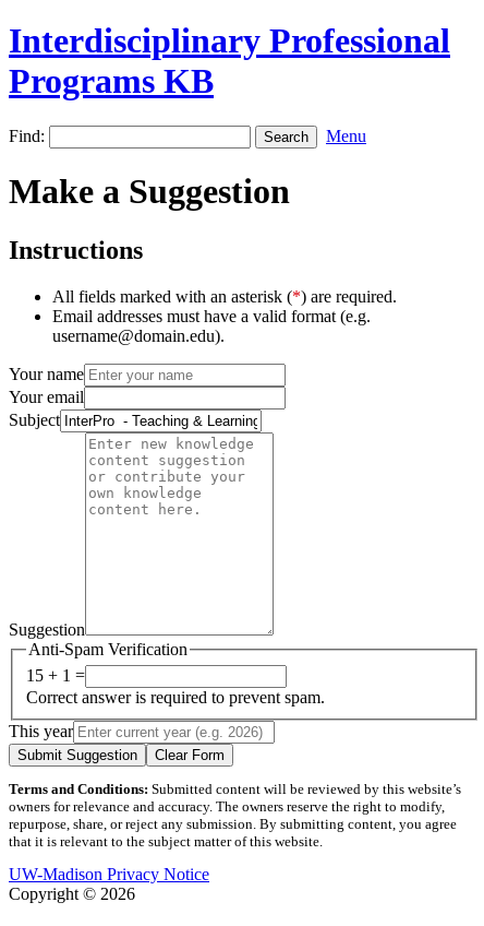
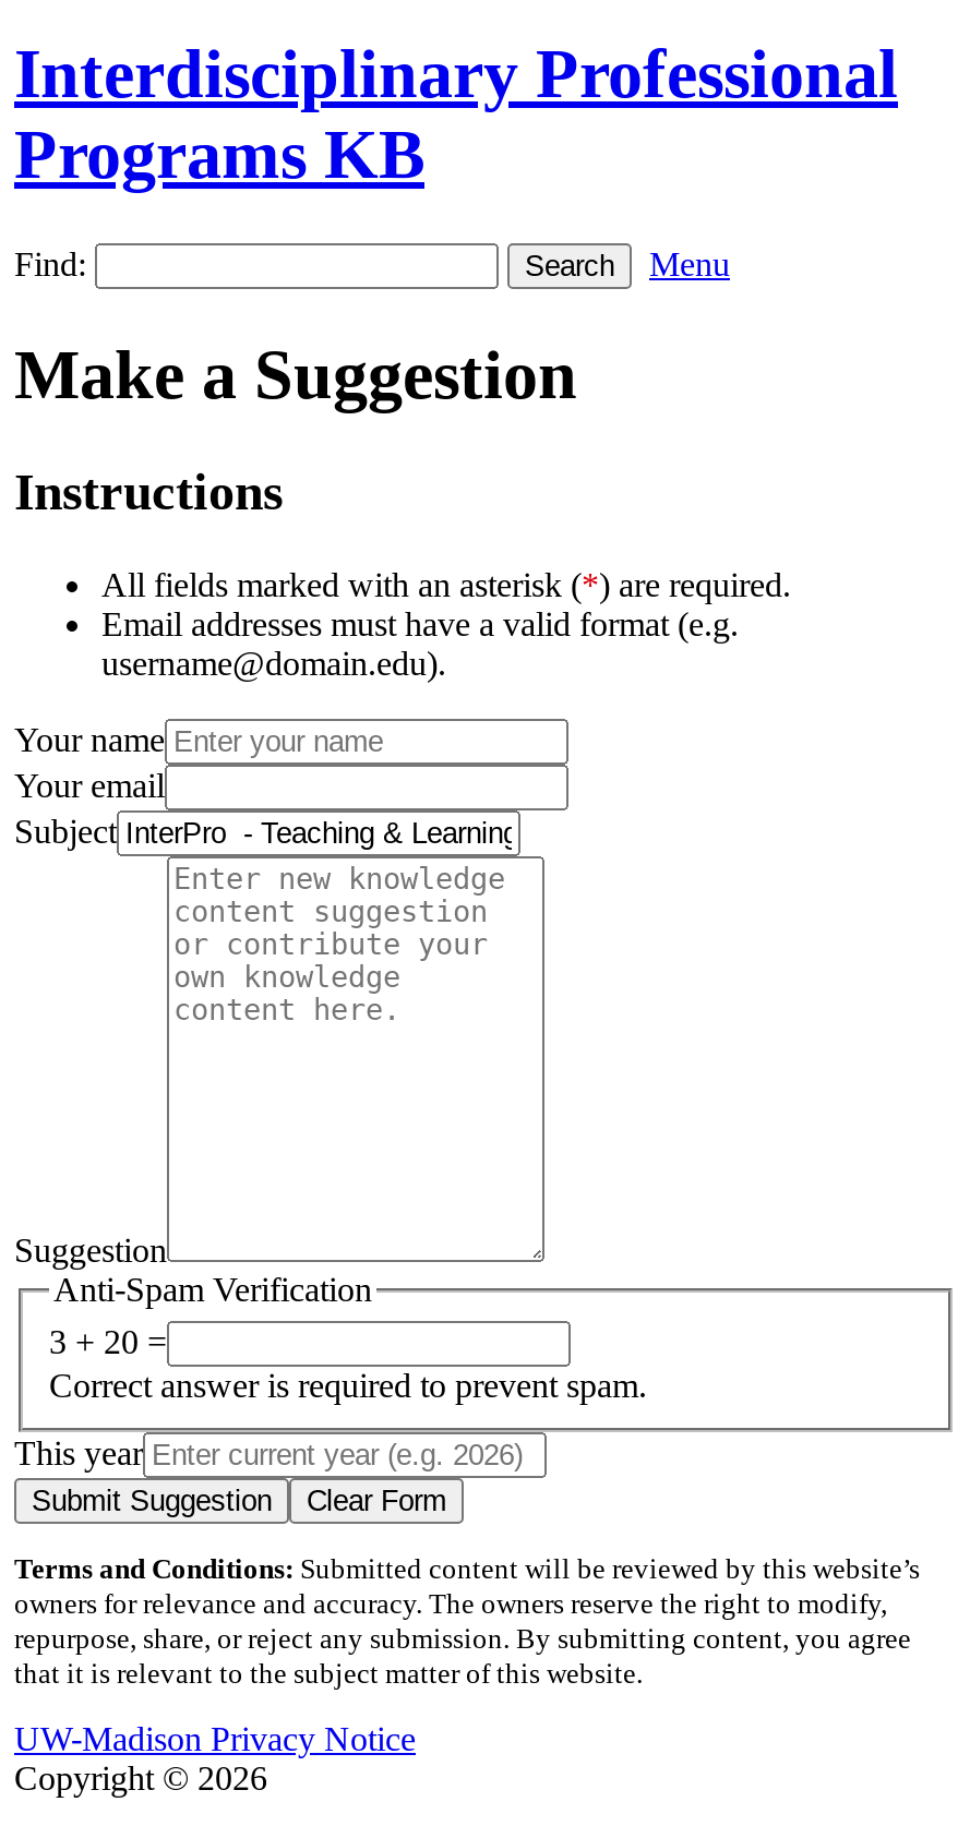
[26,666,85,685] 15 + 1 = -> [49,1324,167,1361] 3 + 20 =

